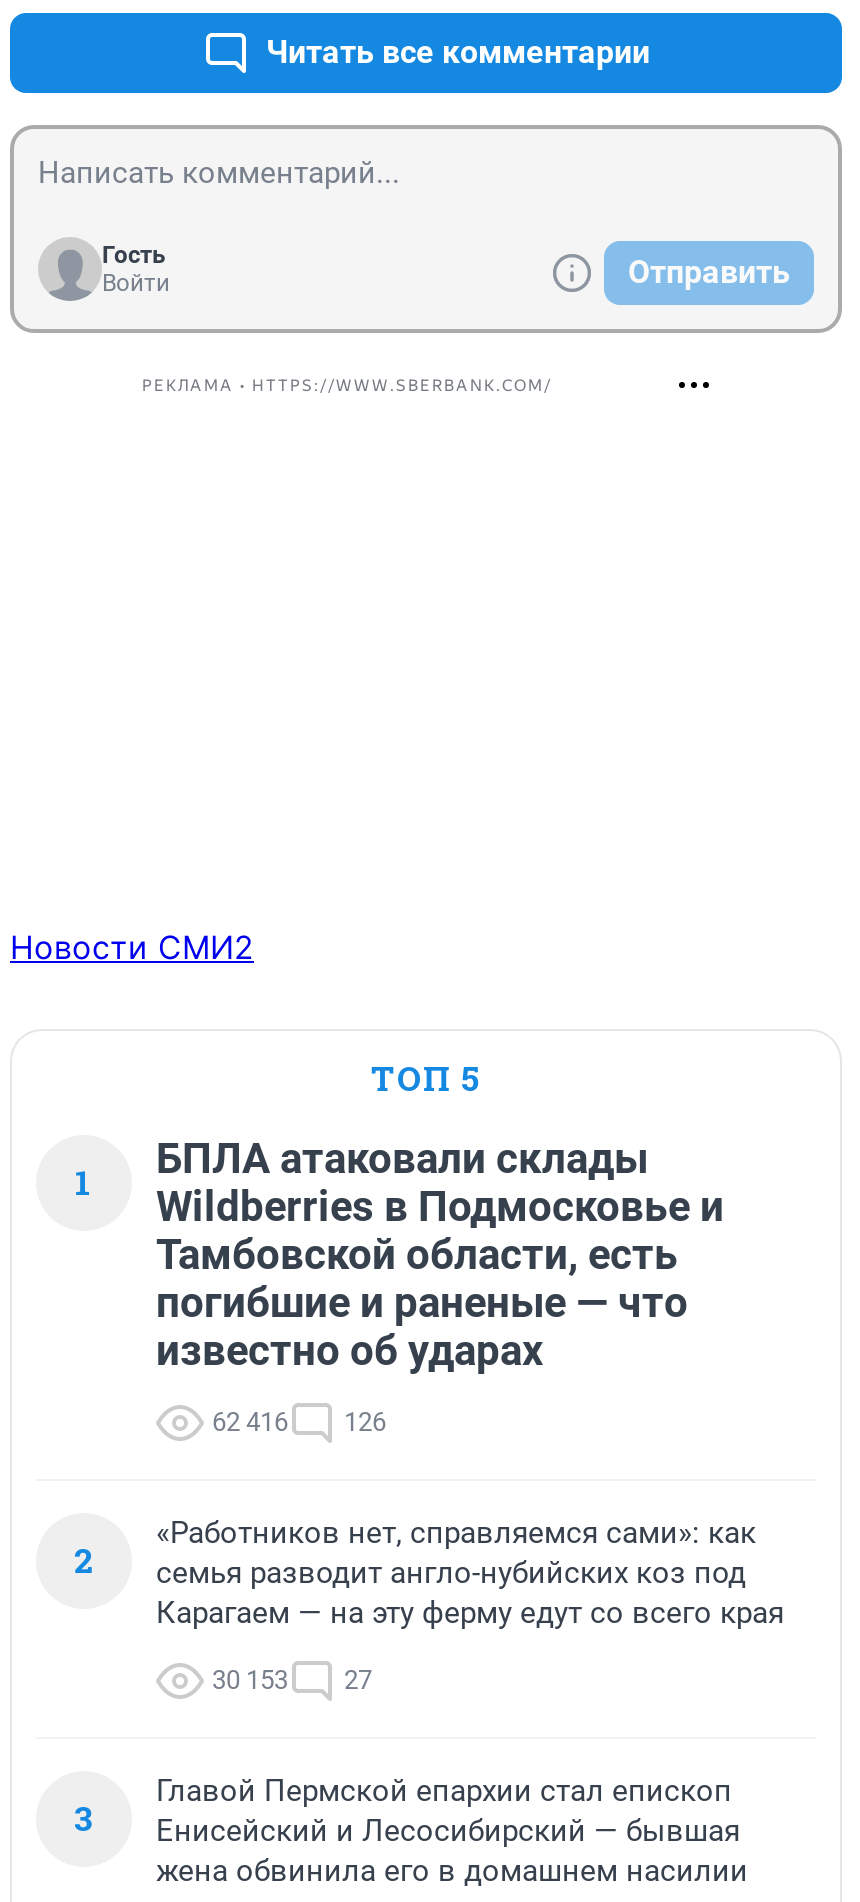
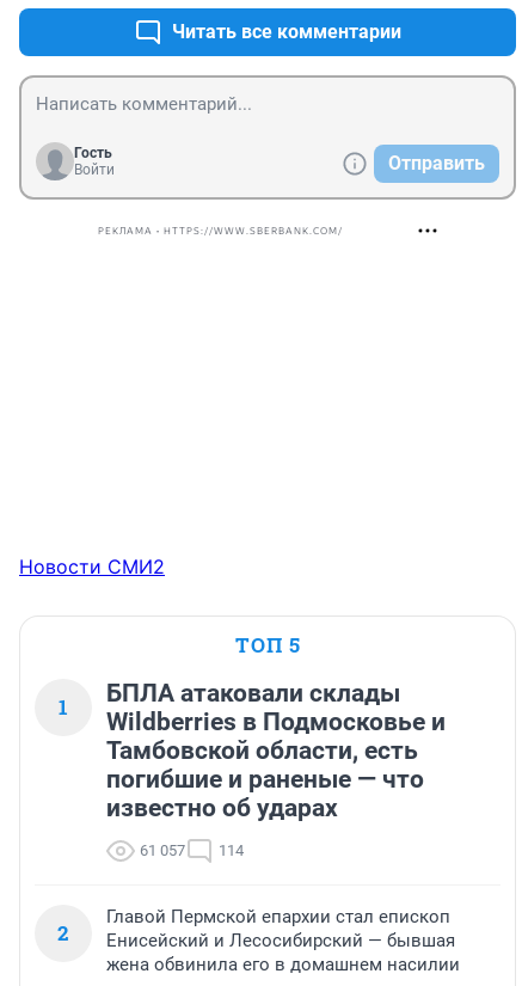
[212,1407,288,1437] 62 416 -> [140,842,185,859] 61 057
[344,1407,386,1437] 126 -> [219,842,244,859] 114
[74,1515,784,1841] «Работников нет, справляемся сами»: как | семья разводит англо-нубийских коз под | Карагаем — на эту ферму едут со всего края | 30 153 | 27 | 3 -> none

